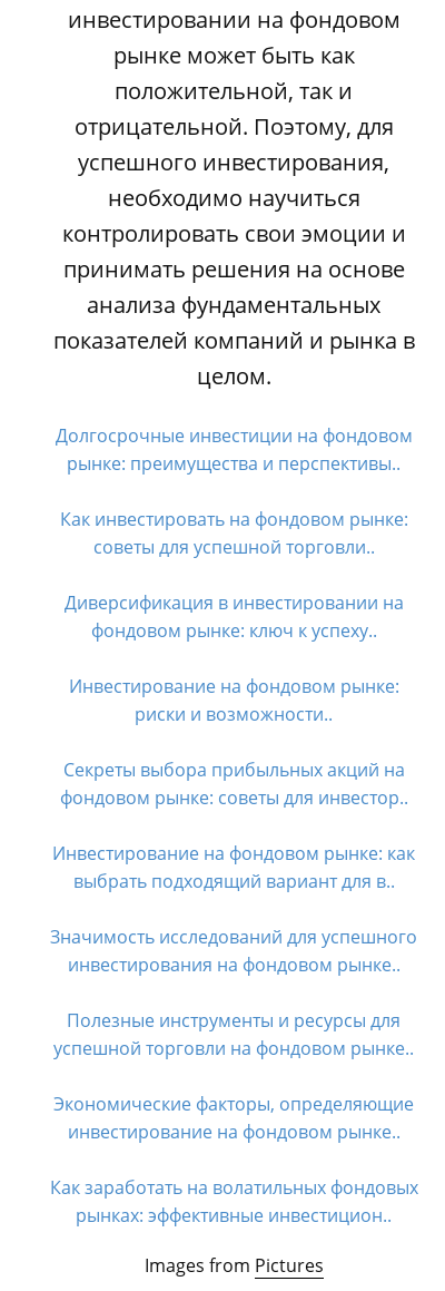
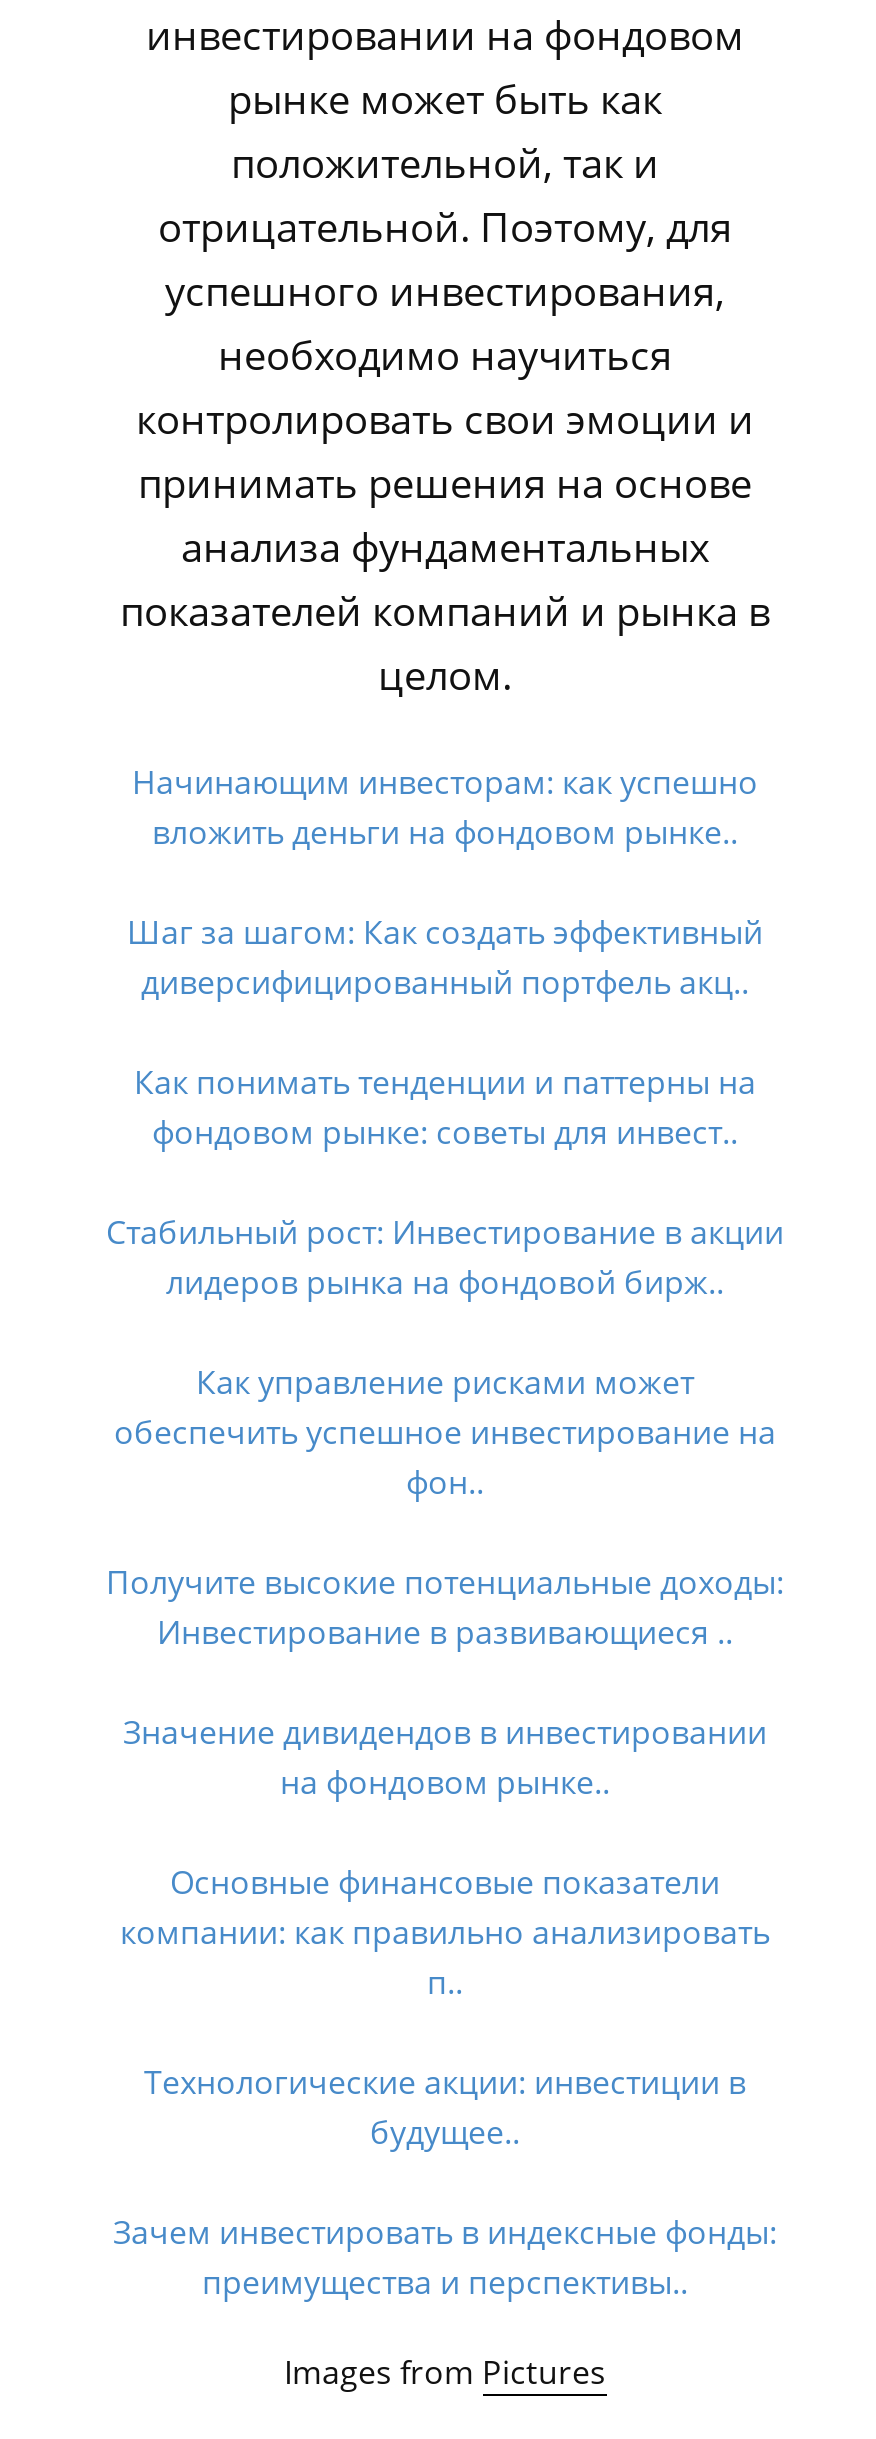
[55,423,412,476] Долгосрочные инвестиции на фондовом | рынке: преимущества и перспективы.. -> [132,760,758,854] Начинающим инвесторам: как успешно | вложить деньги на фондовом рынке..
[60,507,408,559] Как инвестировать на фондовом рынке: | советы для успешной торговли.. -> [127,910,763,1004] Шаг за шагом: Как создать эффективный | диверсифицированный портфель акц..
[64,590,403,643] Диверсификация в инвестировании на | фондовом рынке: ключ к успеху.. -> [134,1060,756,1154] Как понимать тенденции и паттерны на | фондовом рынке: советы для инвест..
[68,674,399,726] Инвестирование на фондовом рынке: | риски и возможности.. -> [106,1210,784,1304] Стабильный рост: Инвестирование в акции | лидеров рынка на фондовой бирж..
[60,757,408,810] Секреты выбора прибыльных акций на | фондовом рынке: советы для инвестор.. -> [114,1360,776,1504] Как управление рисками может | обеспечить успешное инвестирование на | фон..
[52,841,415,893] Инвестирование на фондовом рынке: как | выбрать подходящий вариант для в.. -> [106,1560,784,1654] Получите высокие потенциальные доходы: | Инвестирование в развивающиеся ..
[50,925,417,977] Значимость исследований для успешного | инвестирования на фондовом рынке.. -> [123,1710,767,1804] Значение дивидендов в инвестировании | на фондовом рынке..
[53,1008,414,1060] Полезные инструменты и ресурсы для | успешной торговли на фондовом рынке.. -> [120,1860,770,2004] Основные финансовые показатели | компании: как правильно анализировать | п..
[53,1092,414,1144] Экономические факторы, определяющие | инвестирование на фондовом рынке.. -> [144,2060,746,2154] Технологические акции: инвестиции в | будущее..
[50,1175,418,1228] Как заработать на волатильных фондовых | рынках: эффективные инвестицион.. -> [113,2210,777,2304] Зачем инвестировать в индексные фонды: | преимущества и перспективы..

